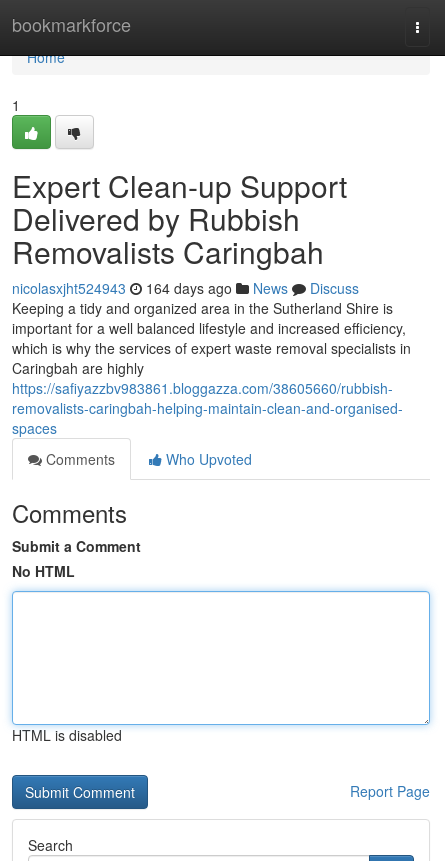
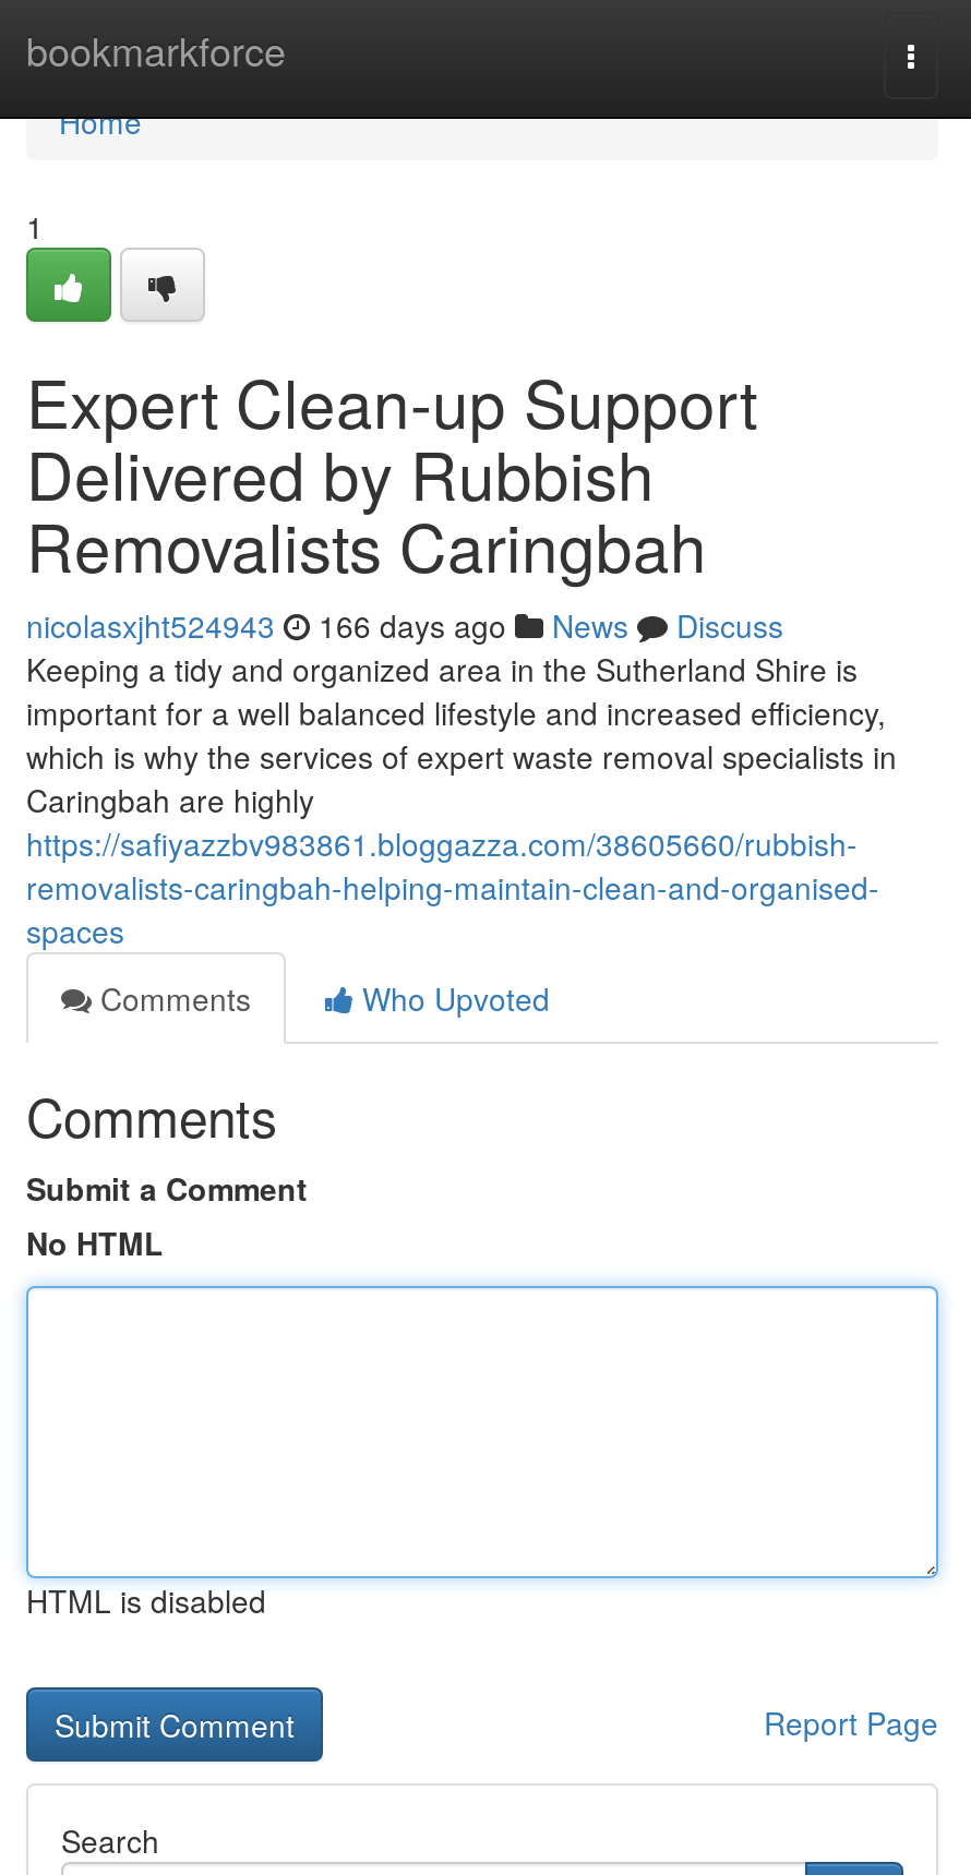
[12,278,359,298] nicolasxjht524943 164 days ago News Discuss -> [26,603,783,647] nicolasxjht524943 166 days ago News Discuss

